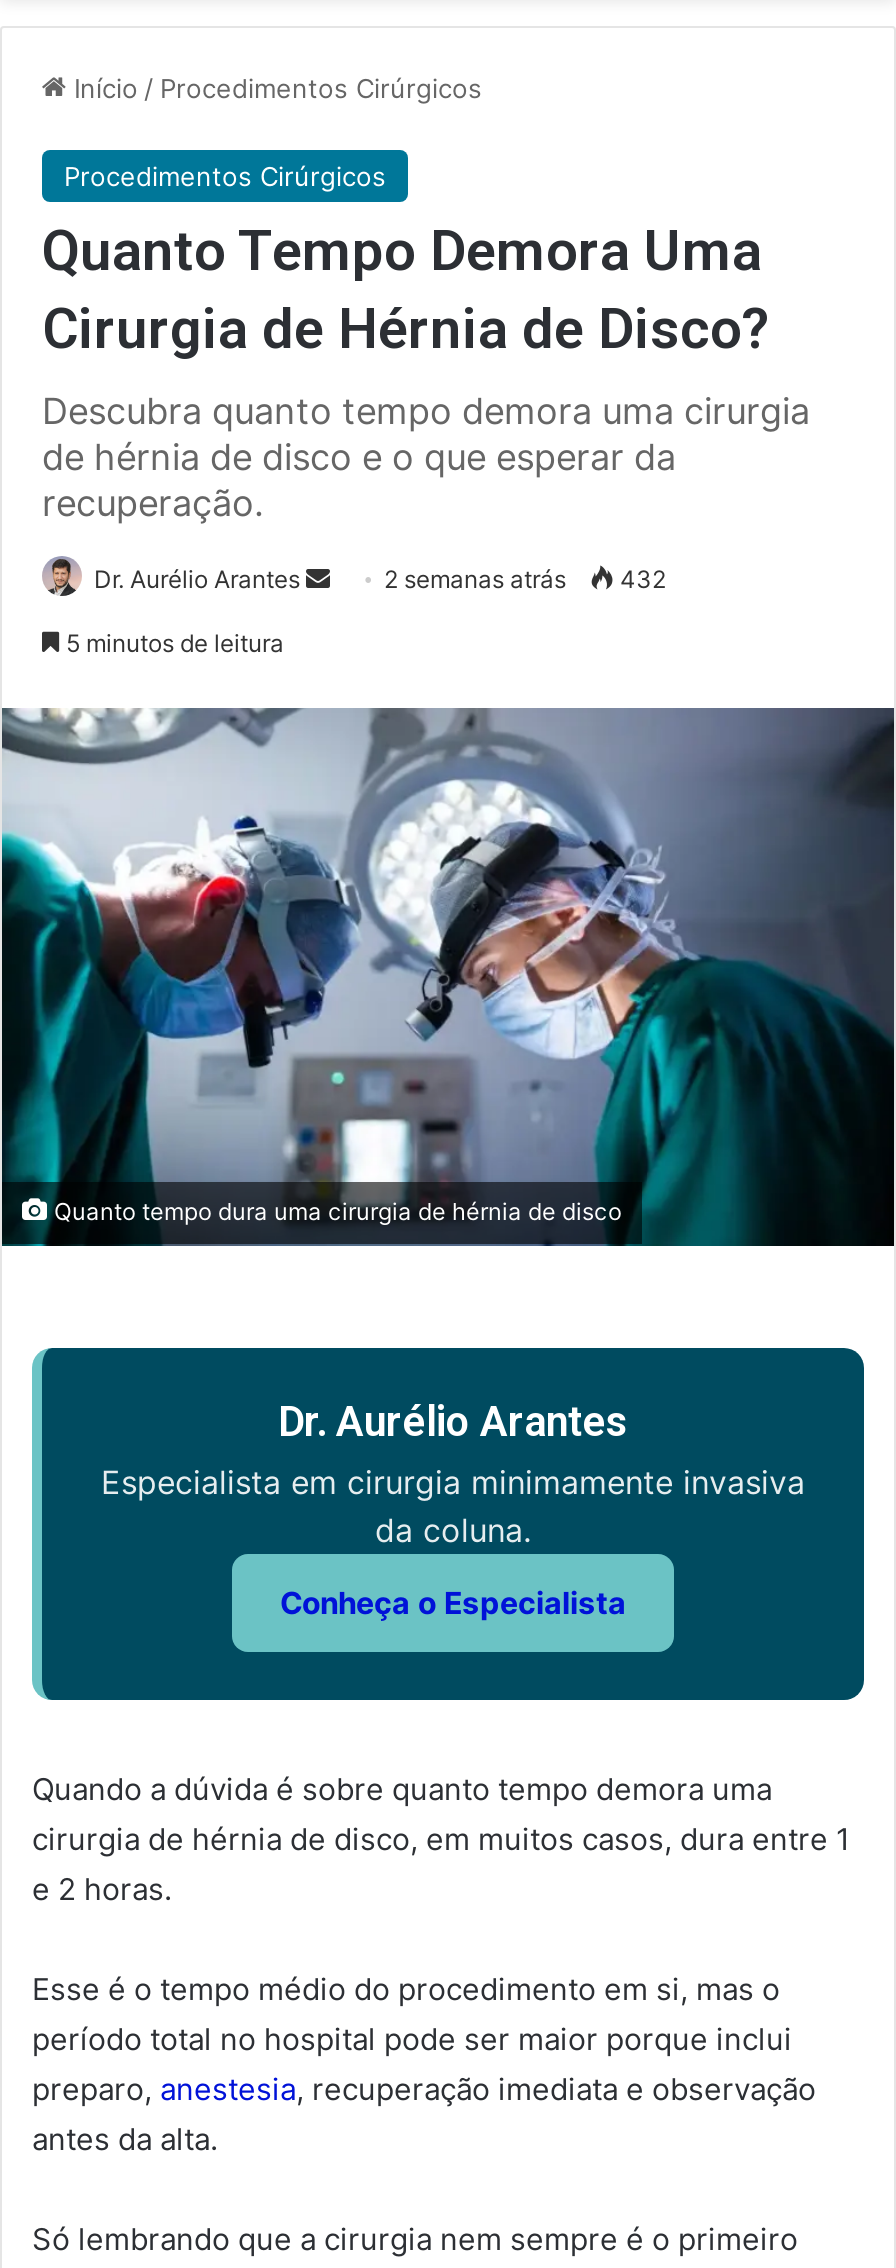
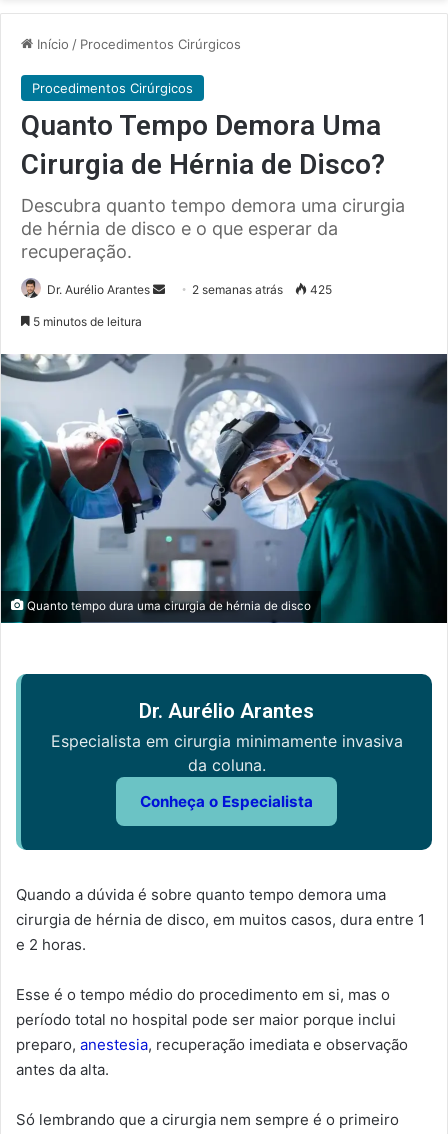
[614,564,666,594] 432 -> [307,282,332,297] 425

